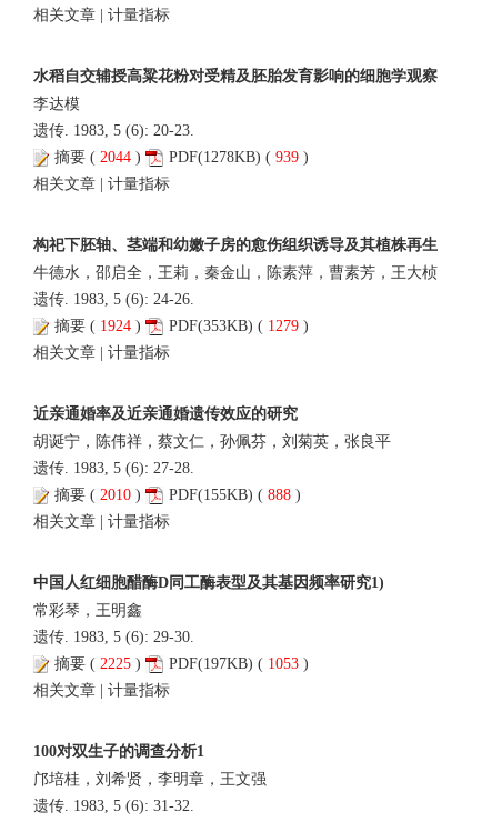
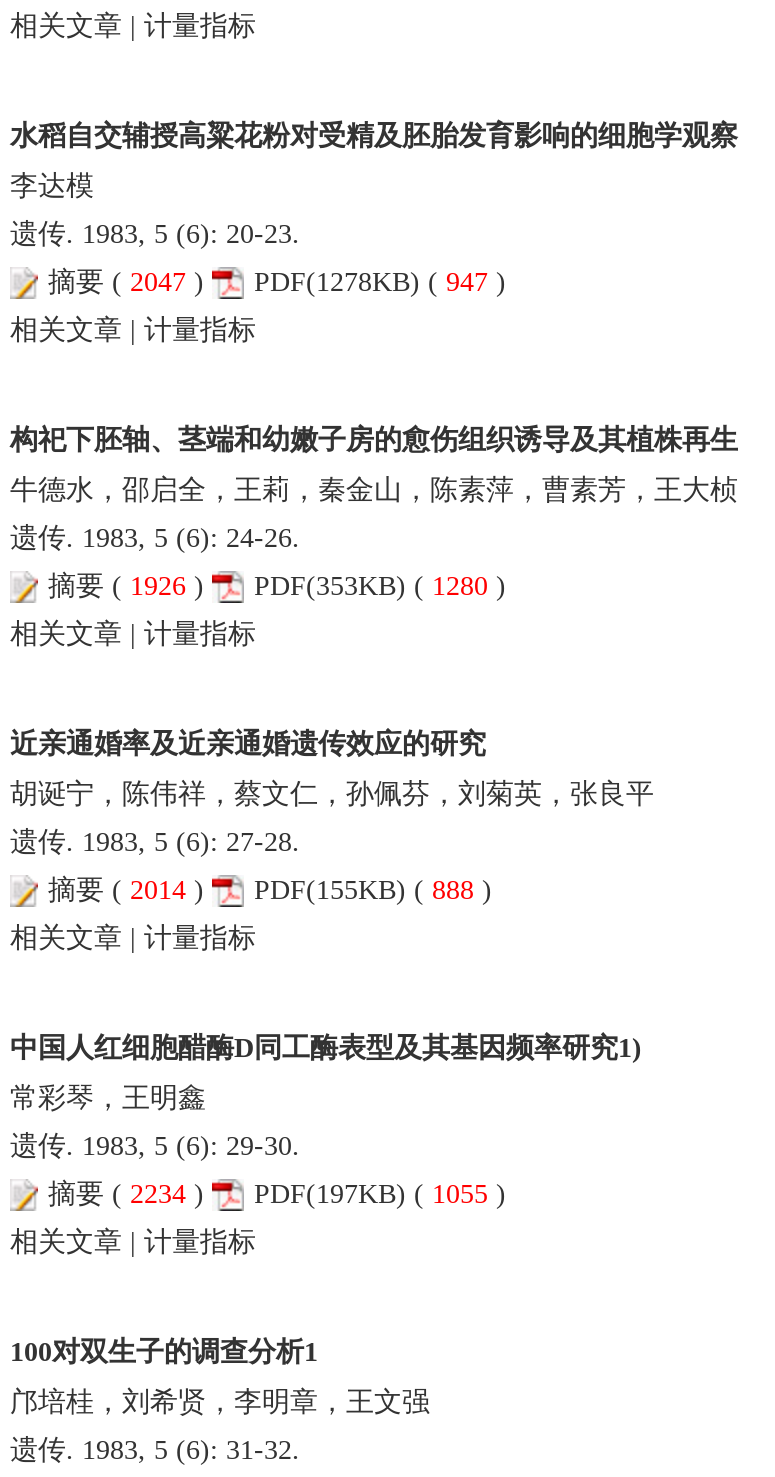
[54,149,145,165] 摘要(2044) -> [48,266,212,296] 摘要(2047)
[169,149,309,165] PDF(1278KB) (939) -> [254,266,506,296] PDF(1278KB) (947)
[54,317,145,334] 摘要(1924) -> [48,570,212,600] 摘要(1926)
[169,317,309,334] PDF(353KB) (1279) -> [254,570,506,600] PDF(353KB) (1280)
[54,486,301,503] 摘要(2010) PDF(155KB) (888) -> [48,874,492,904] 摘要(2014) PDF(155KB) (888)
[54,655,145,672] 摘要(2225) -> [48,1178,212,1208] 摘要(2234)
[169,655,309,672] PDF(197KB) (1053) -> [254,1178,506,1208] PDF(197KB) (1055)

